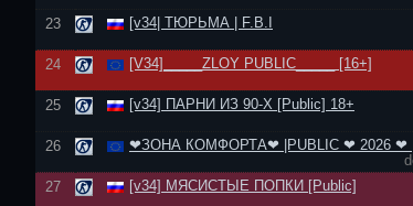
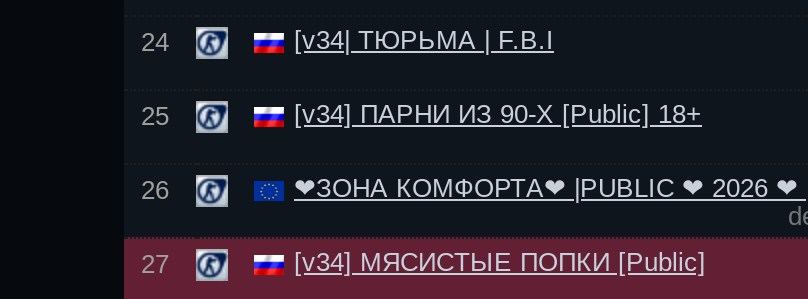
[45,15,60,32] 23 -> [141,27,169,57] 24
[45,55,372,73] 24 | [V34]_____ZLOY PUBLIC_____ [16+] -> none

